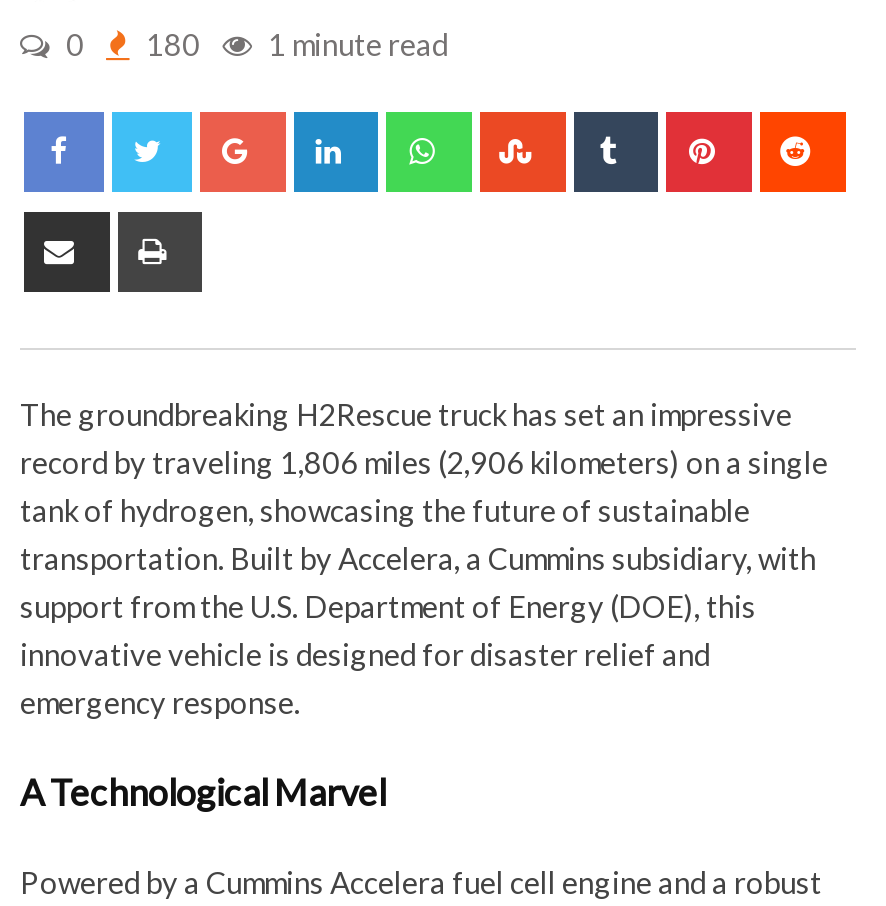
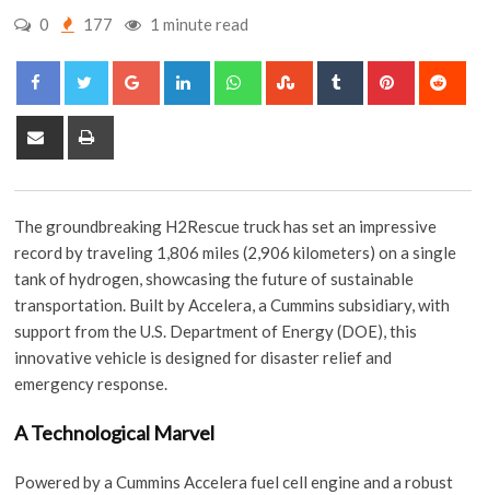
[60,25,448,61] 0 180 1 minute read -> [36,14,248,33] 0 177 1 minute read

